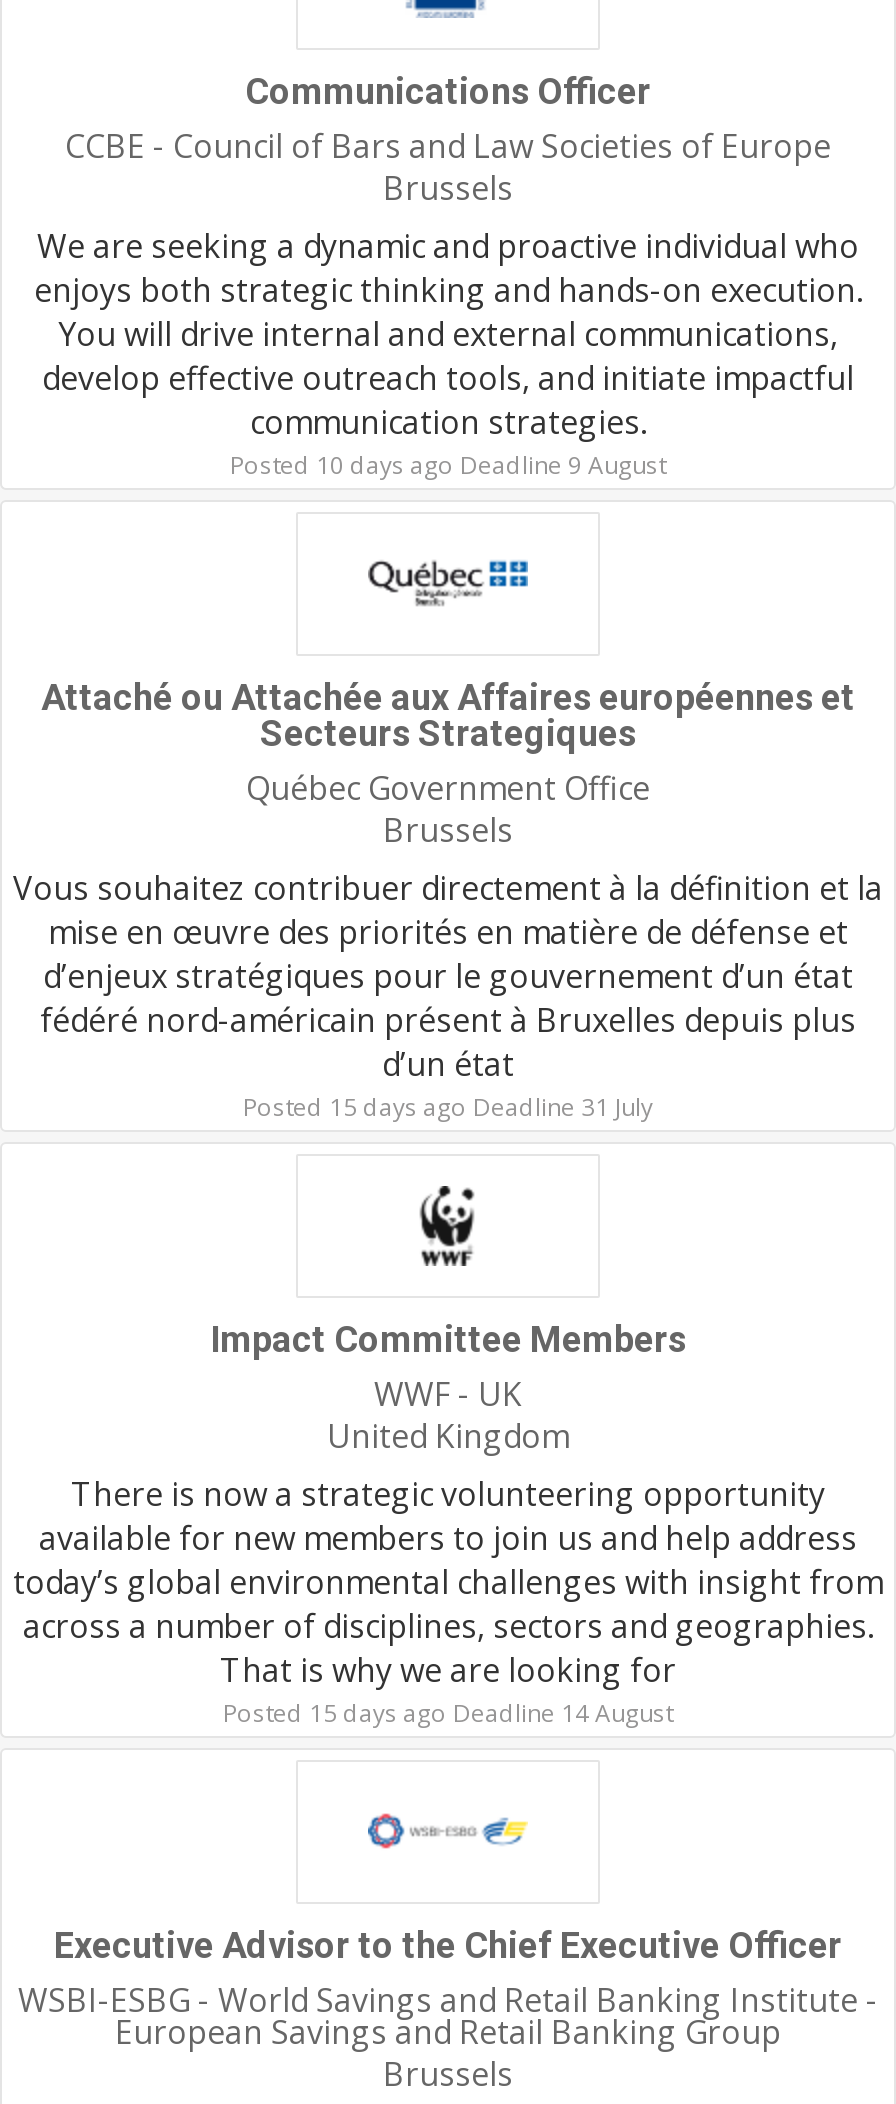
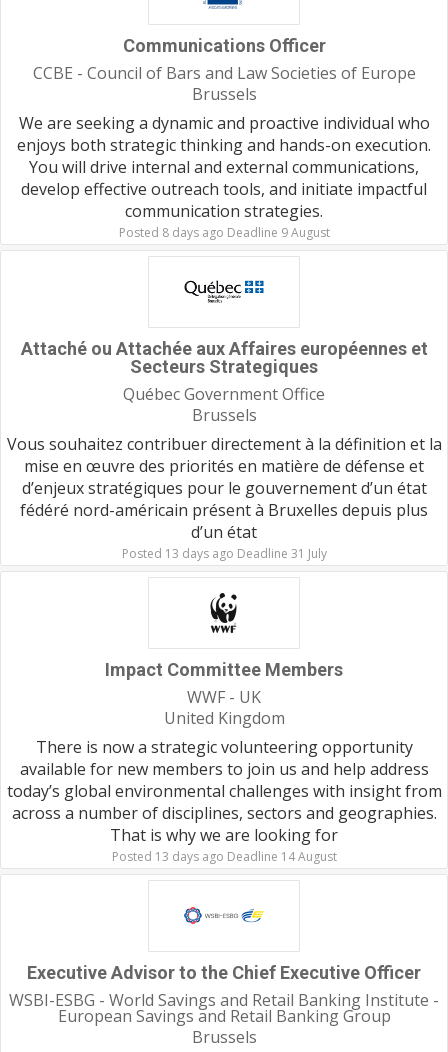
[230,448,666,482] Posted 10 days ago Deadline 9 August -> [118,224,329,241] Posted 8 days ago Deadline 9 August
[243,1090,653,1124] Posted 15 days ago Deadline 31 July -> [121,545,326,562] Posted 13 days ago Deadline 31 July
[223,1696,673,1730] Posted 15 days ago Deadline 14 August -> [111,848,336,865] Posted 13 days ago Deadline 14 August

